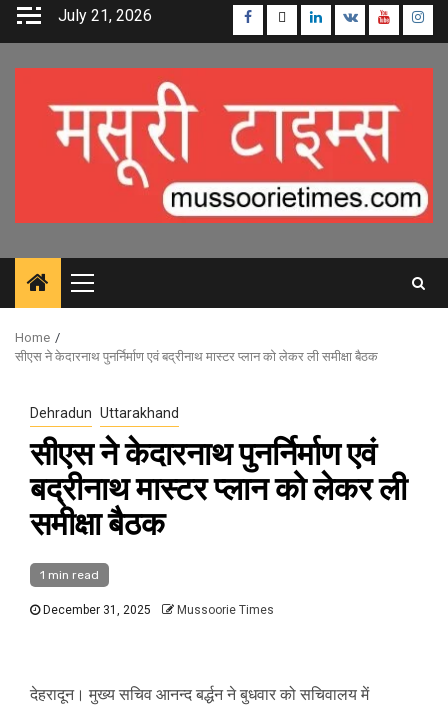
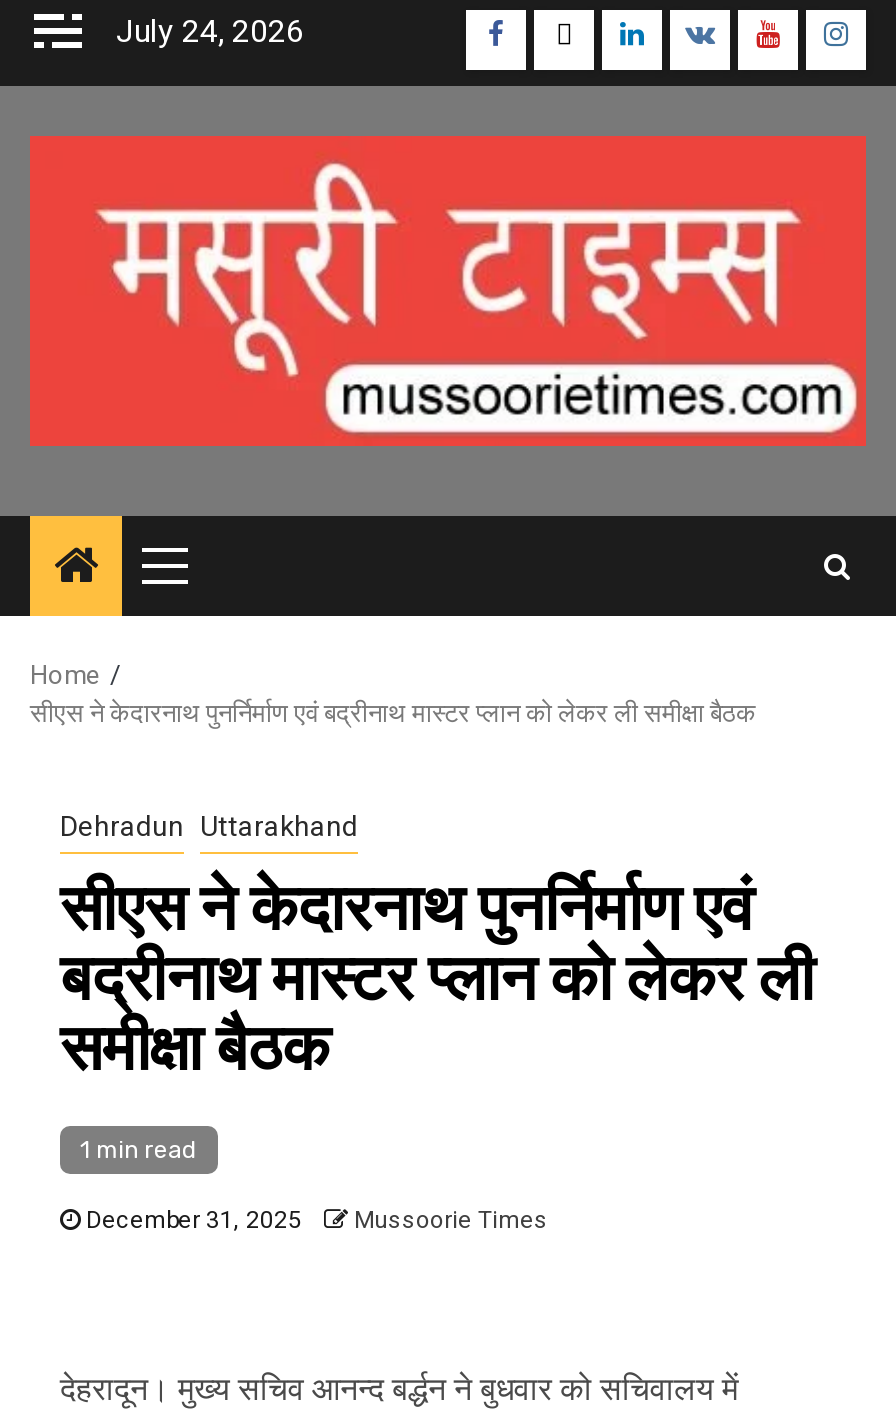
[58,6,152,25] July 21, 2026 -> [116,12,304,50] July 24, 2026

